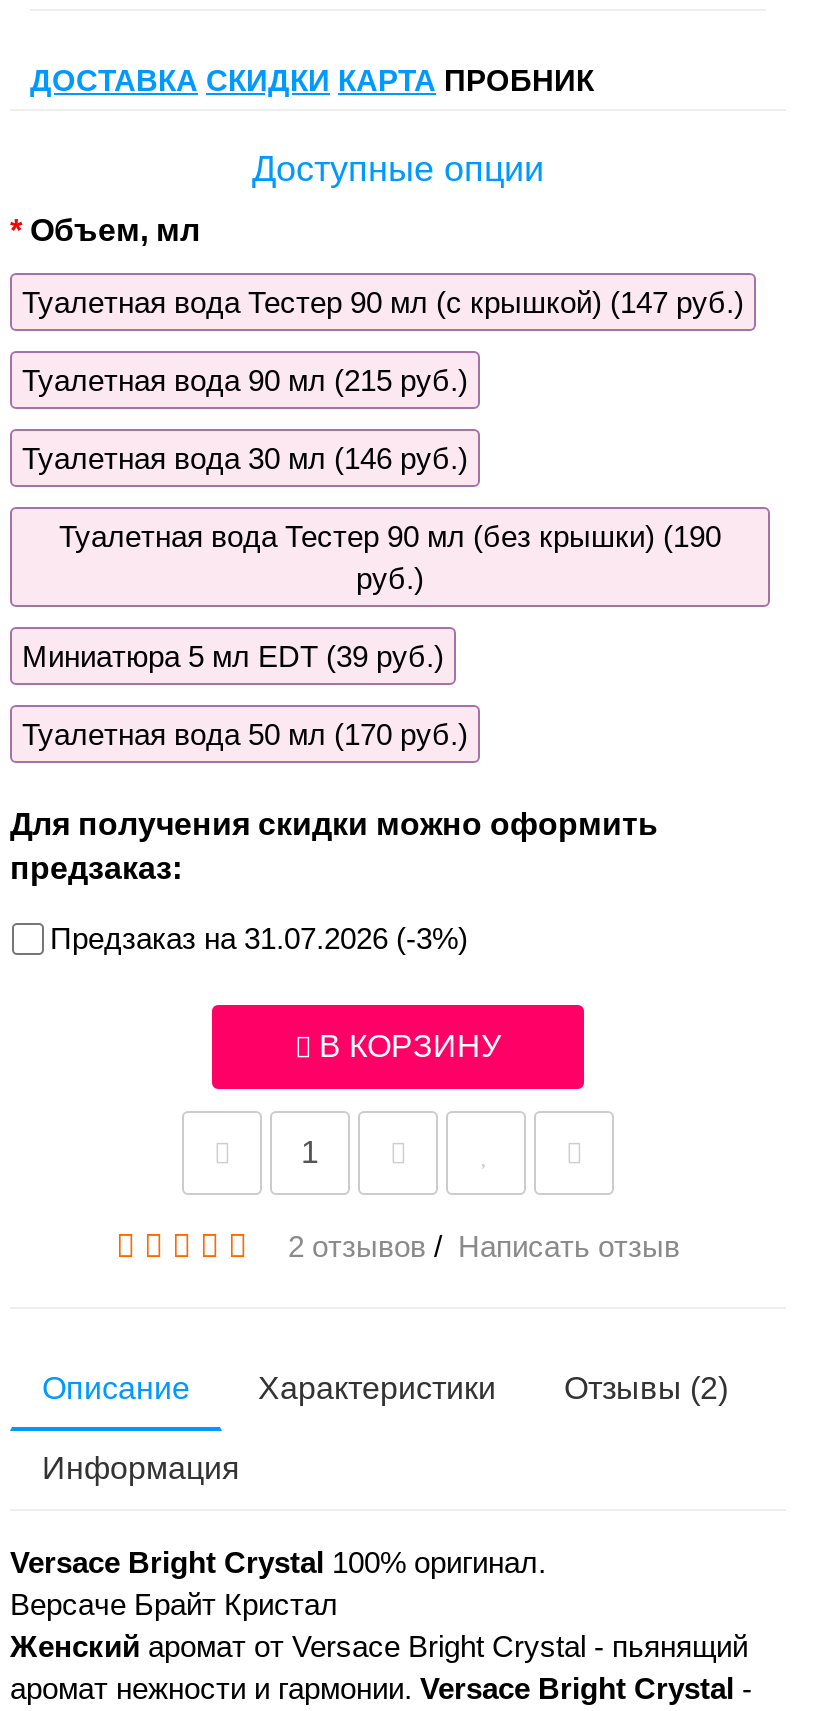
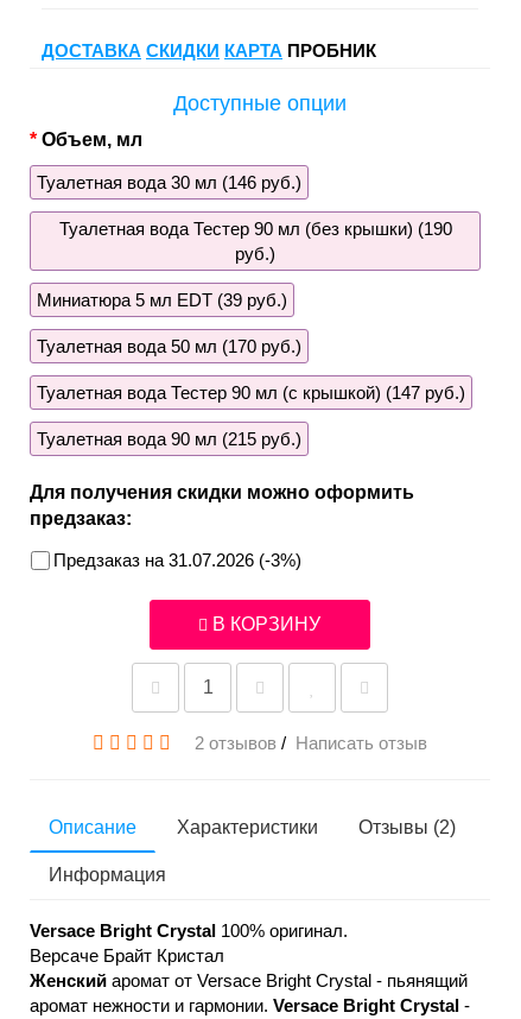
moved [22,285,744,397] -> [37,382,465,449]: Туалетная вода Тестер 90 мл (с крышкой) (147 руб.) | Туалетная вода 90 мл (215 руб.)
moved [22,441,721,751] -> [37,172,452,356]: Туалетная вода 30 мл (146 руб.) | Туалетная вода Тестер 90 мл (без крышки) (190 | руб.) | Миниатюра 5 мл EDT (39 руб.) | Туалетная вода 50 мл (170 руб.)

